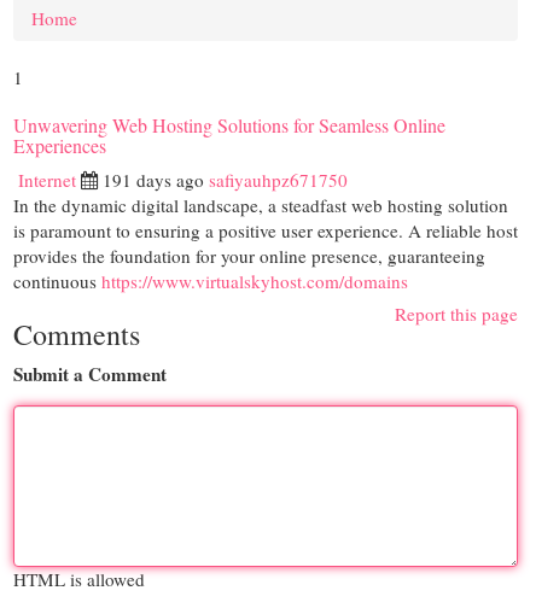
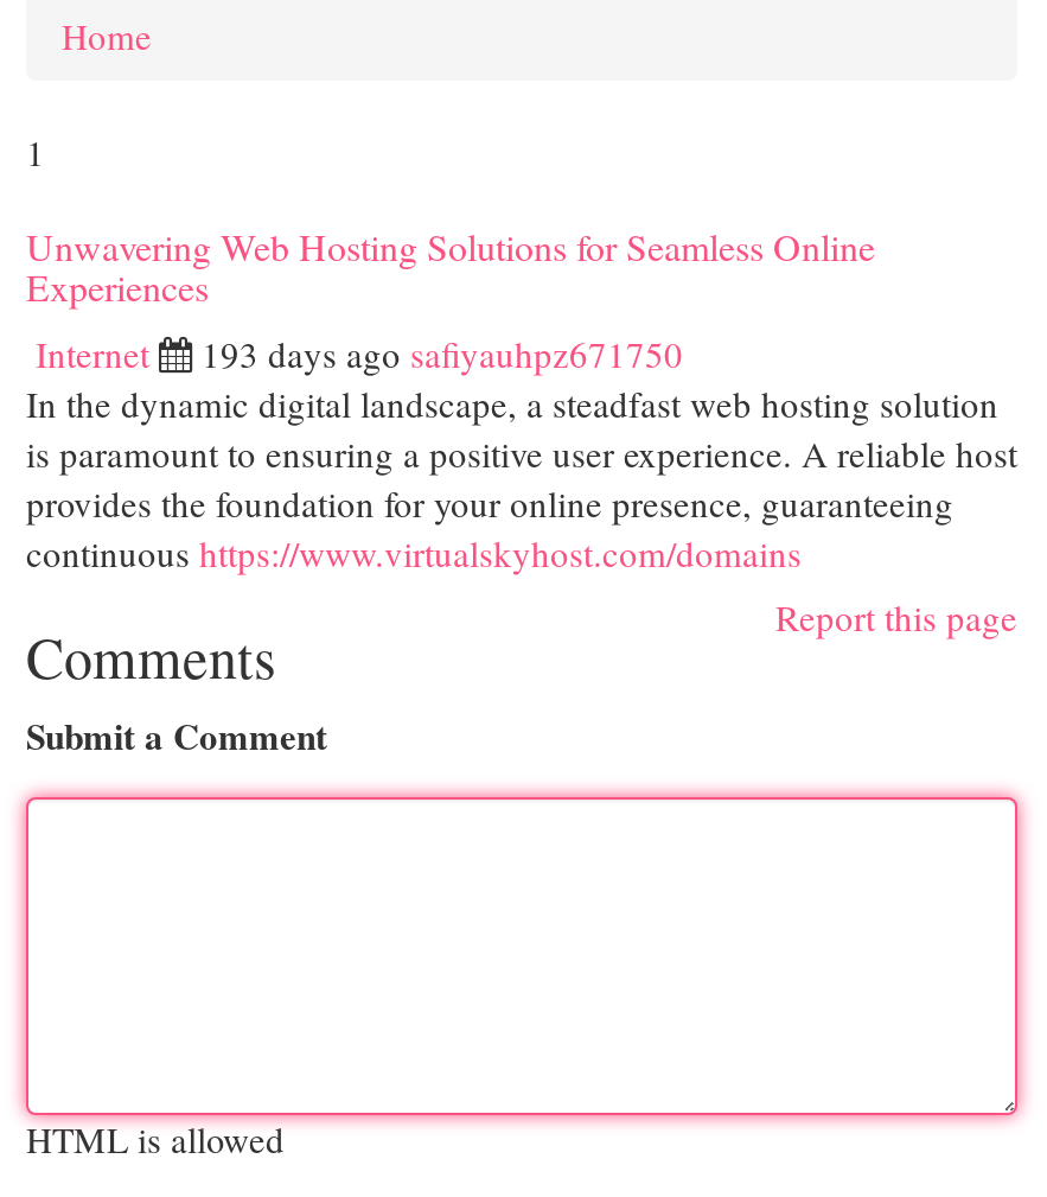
[103,168,348,192] 191 days ago safiyauhpz671750 -> [202,330,683,377] 193 days ago safiyauhpz671750

